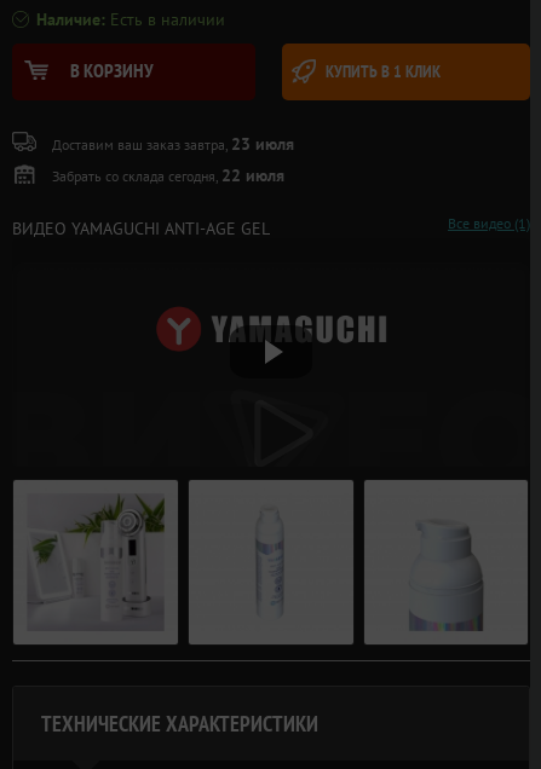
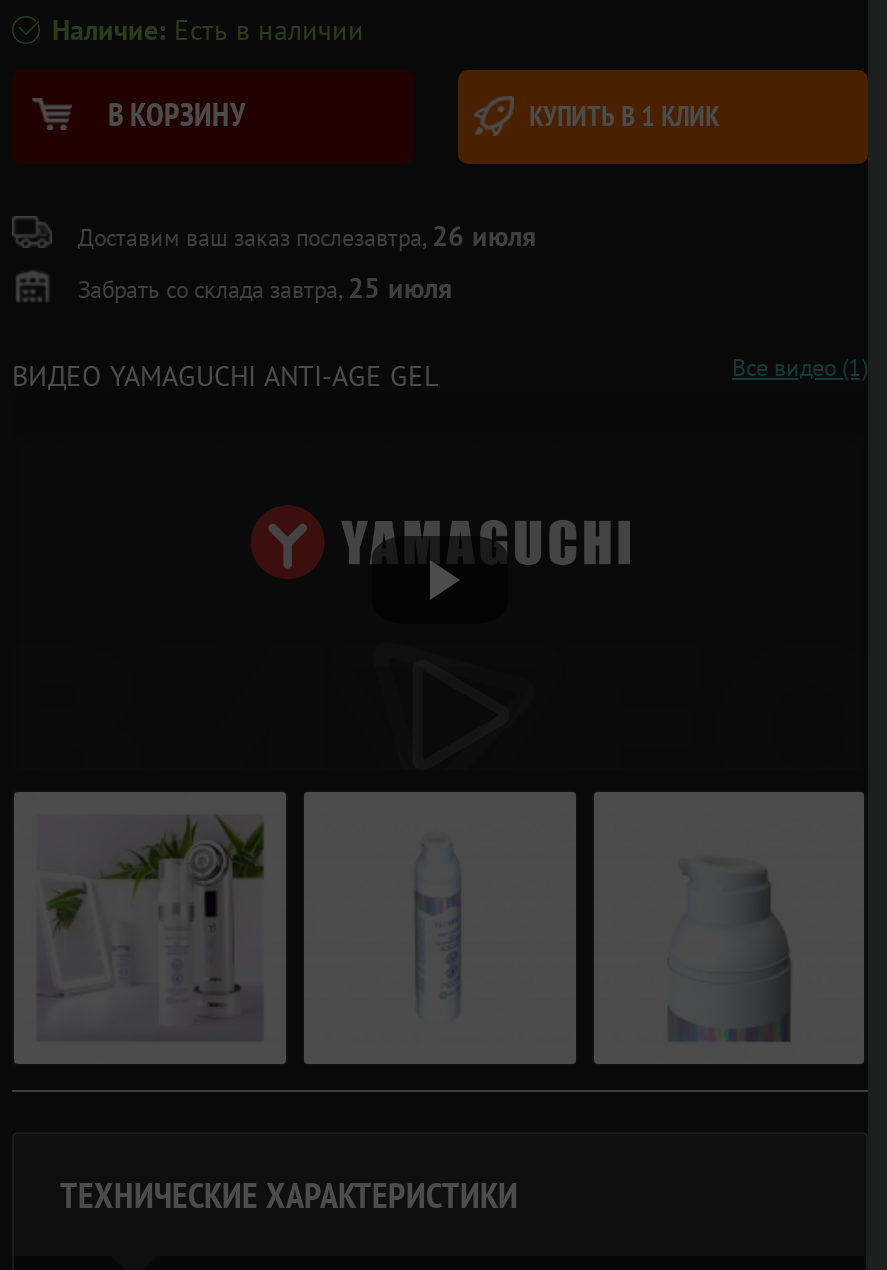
[52,133,294,155] Доставим ваш заказ завтра, 23 июля -> [78,218,536,254] Доставим ваш заказ послезавтра, 26 июля
[52,164,284,186] Забрать со склада сегодня, 22 июля -> [78,270,452,306] Забрать со склада завтра, 25 июля

